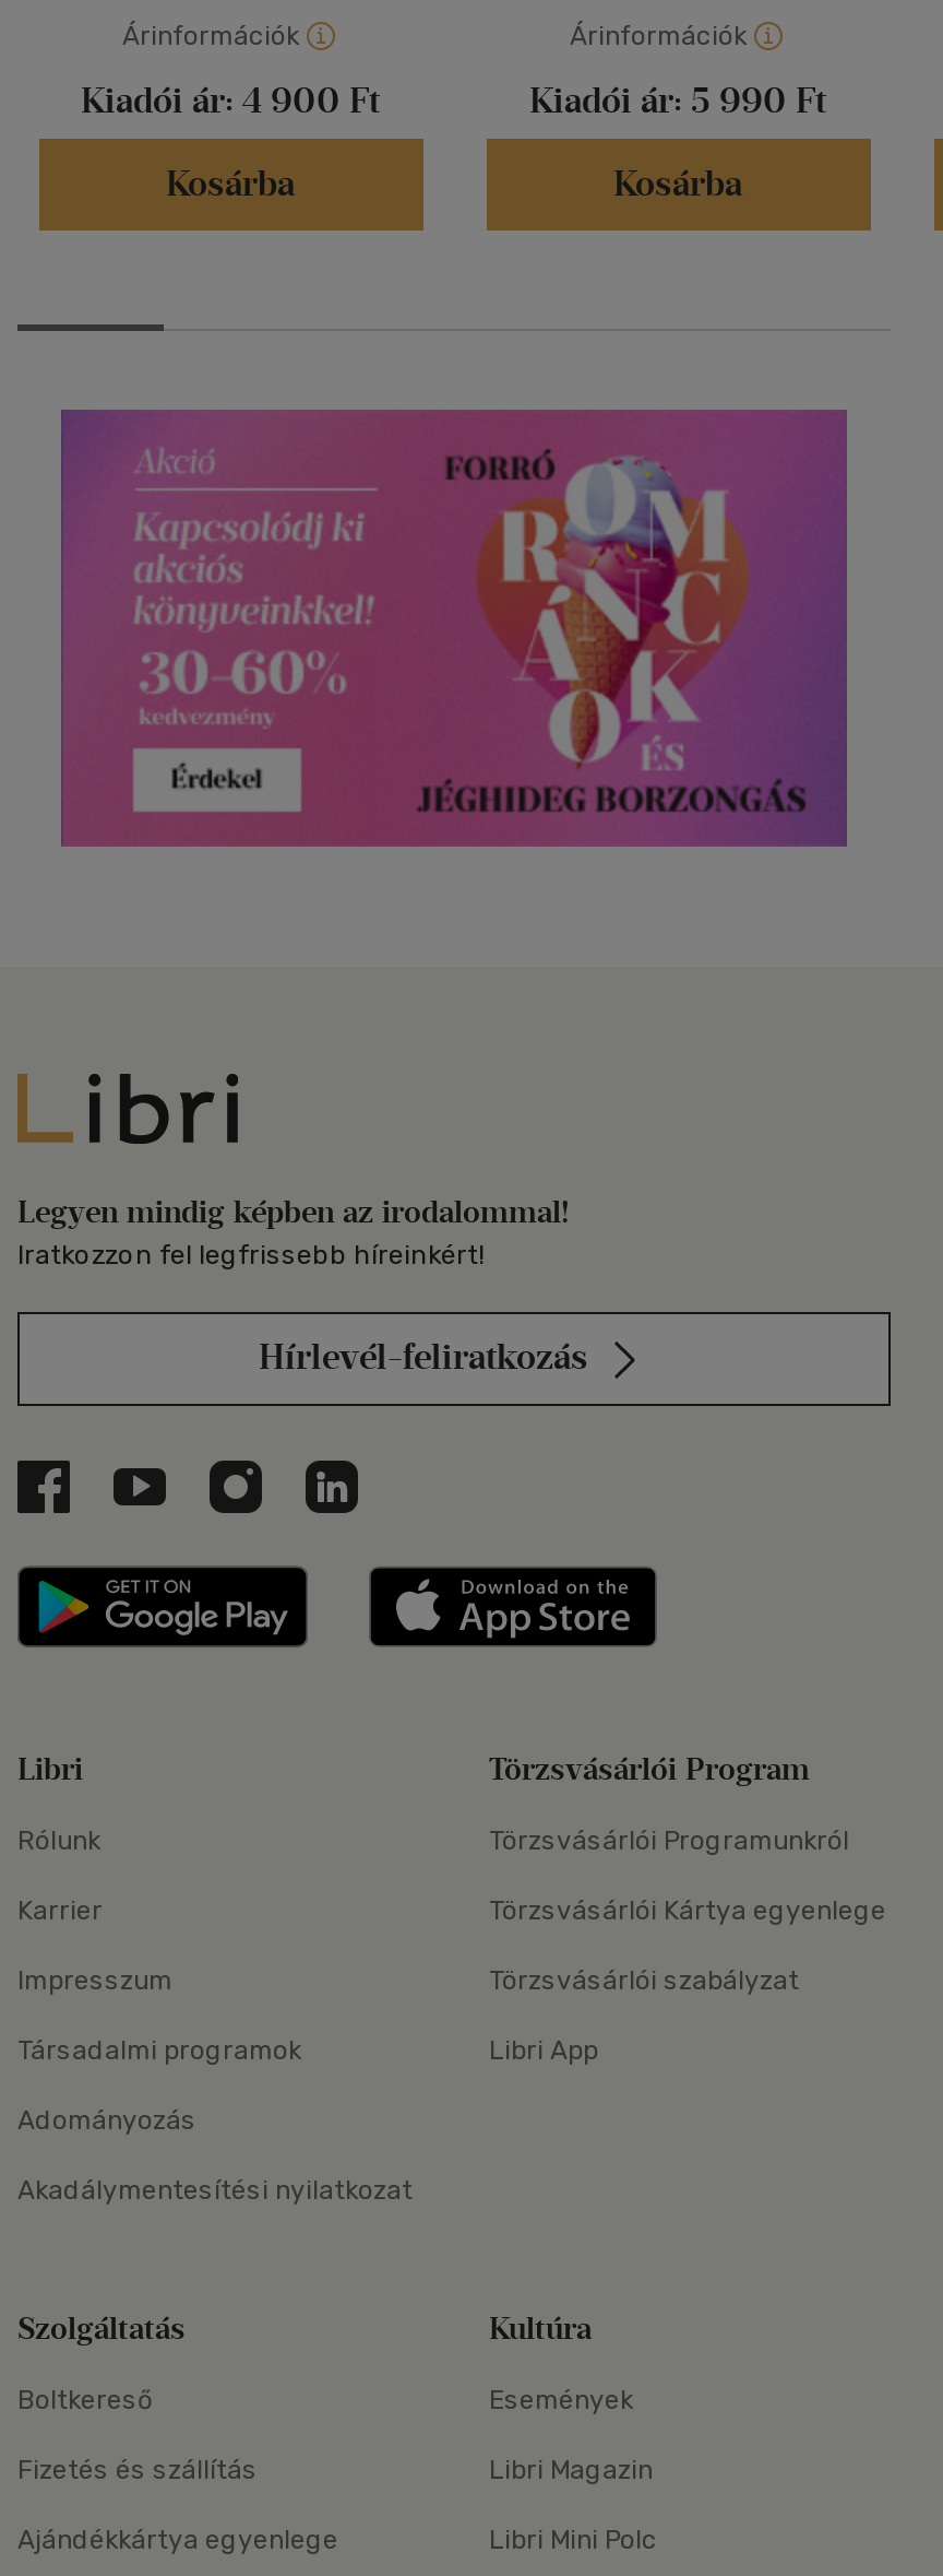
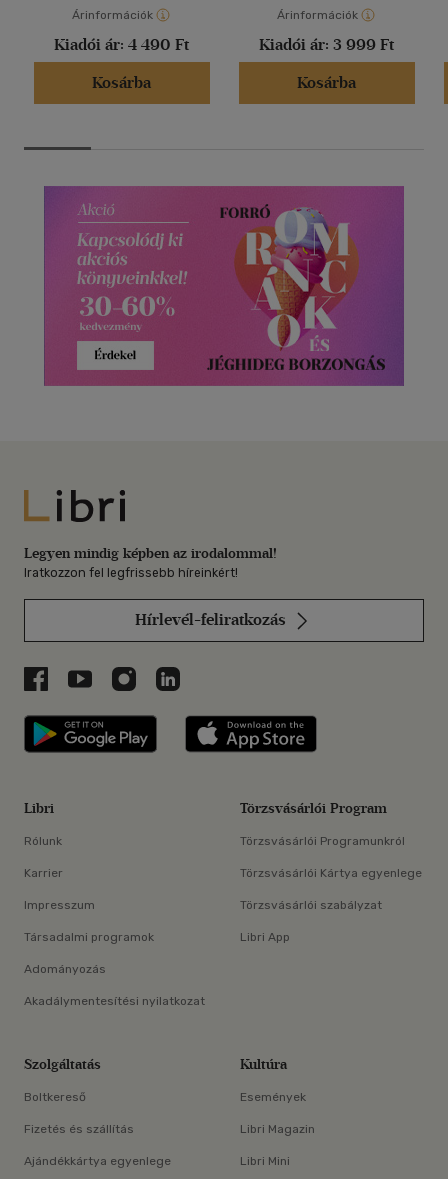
[81,80,380,122] Kiadói ár: 4 900 Ft -> [54,35,189,54] Kiadói ár: 4 490 Ft
[529,80,826,122] Kiadói ár: 5 990 Ft -> [259,35,394,54] Kiadói ár: 3 999 Ft
[489,2526,657,2556] Libri Mini Polc -> [240,1154,290,1168] Libri Mini

